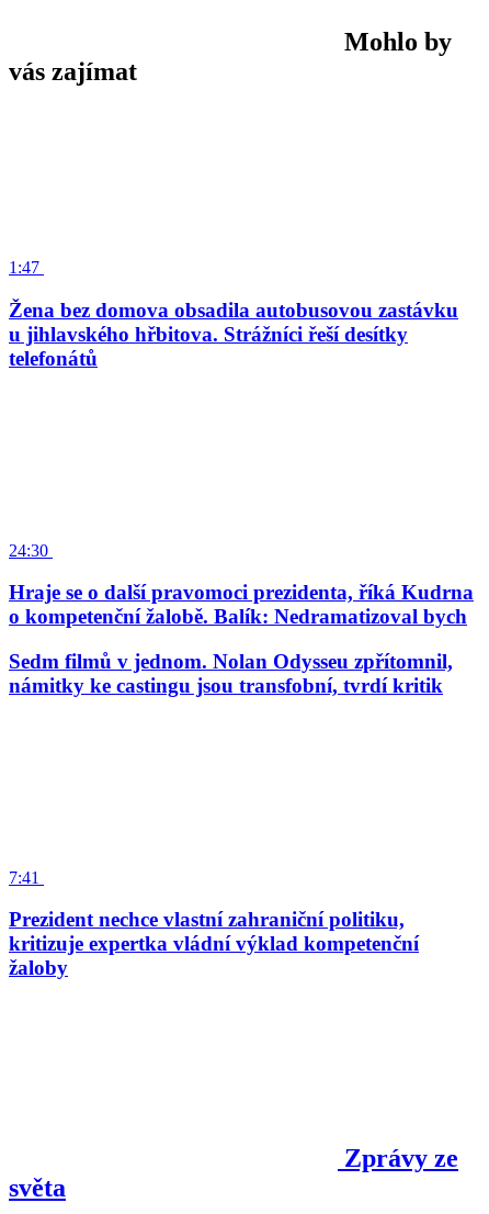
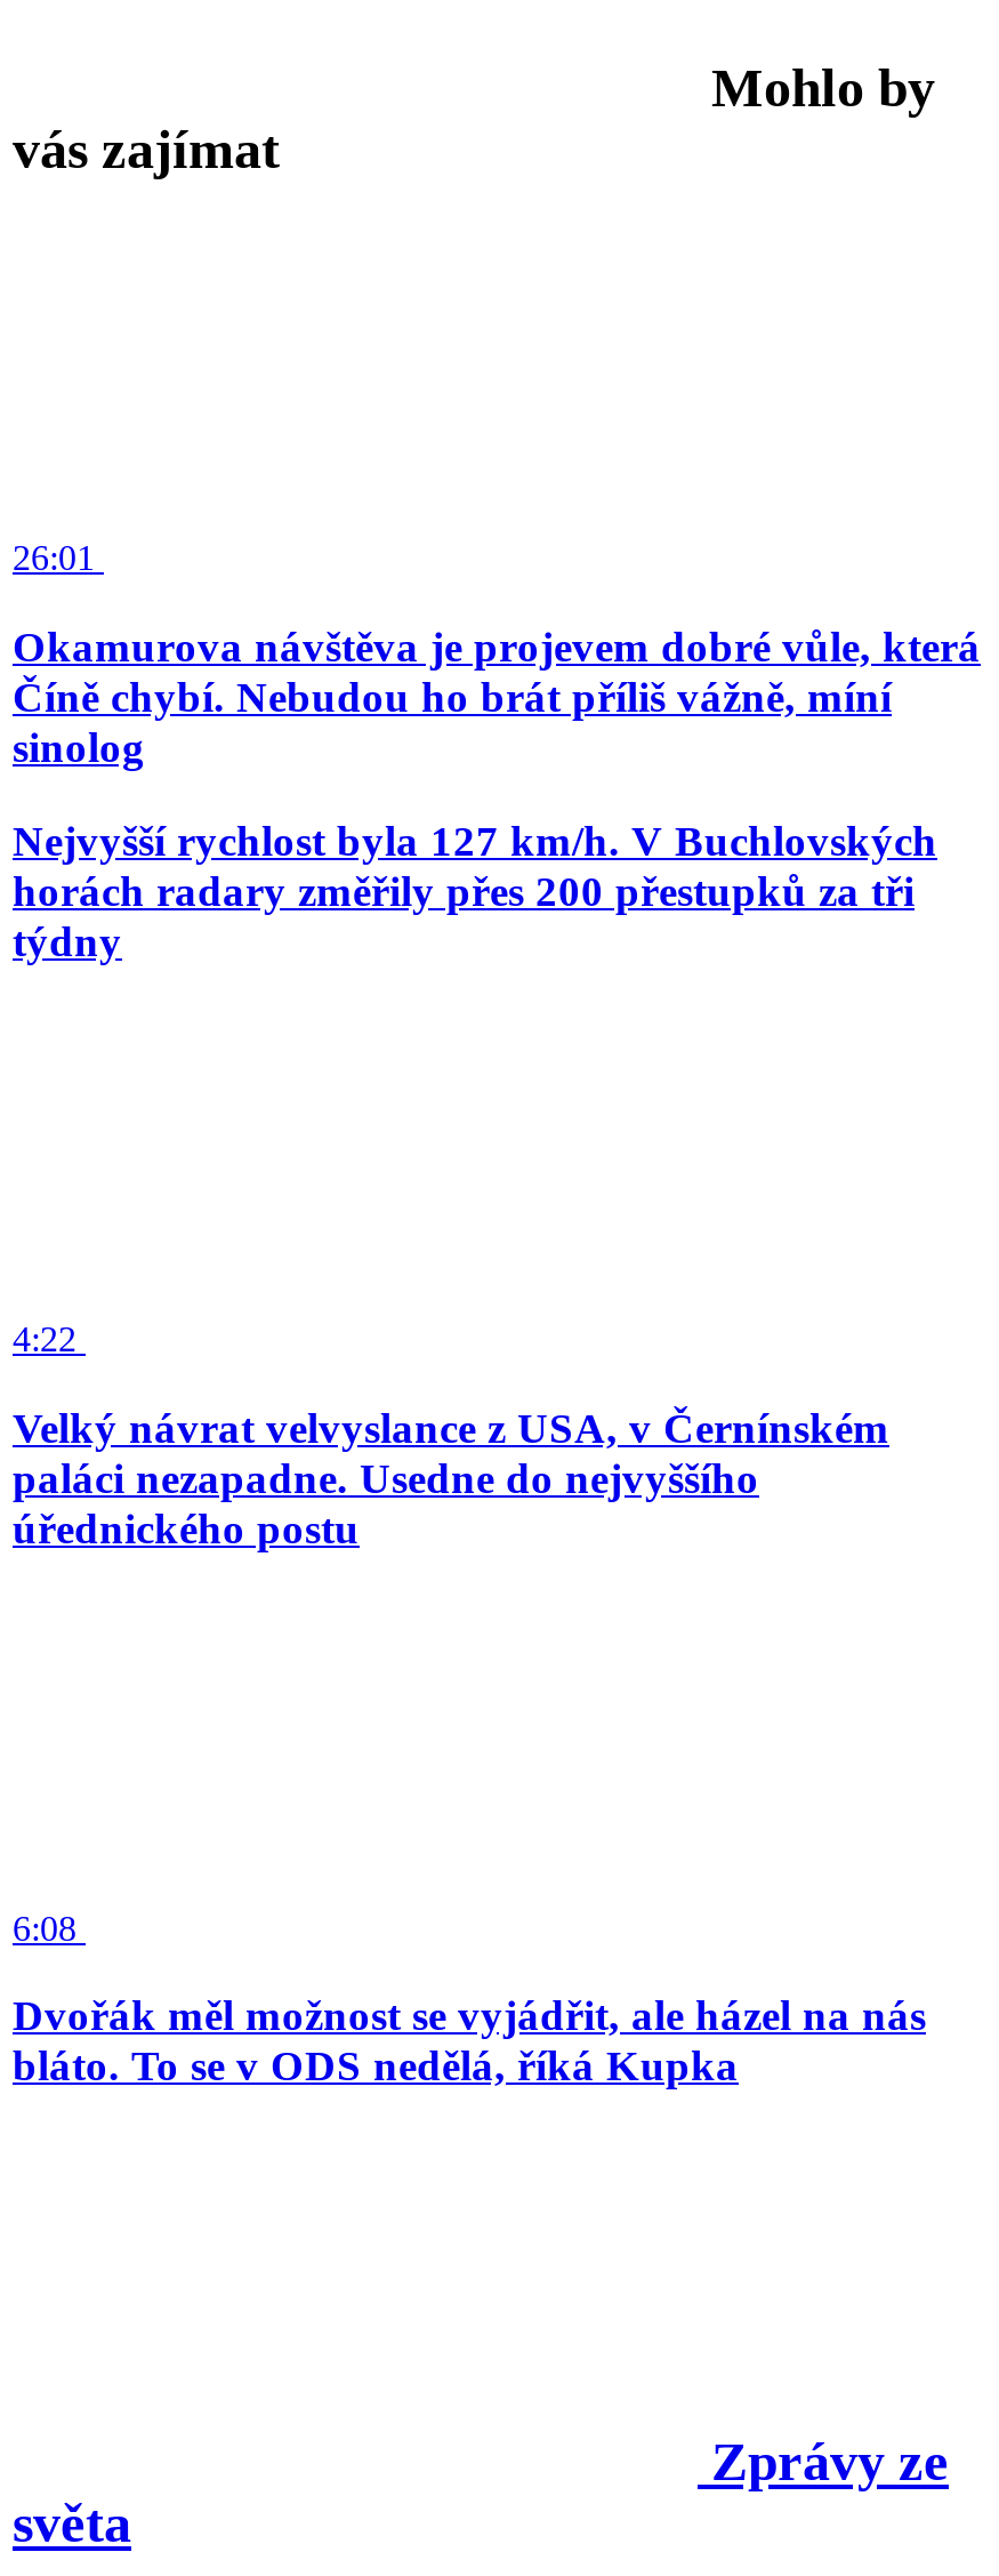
[9,258,39,277] 1:47 -> [13,538,95,577] 26:01
[9,298,458,370] Žena bez domova obsadila autobusovou zastávku | u jihlavského hřbitova. Strážníci řeší desítky | telefonátů -> [13,622,981,771] Okamurova návštěva je projevem dobré vůle, která | Číně chybí. Nebudou ho brát příliš vážně, míní | sinolog
[9,541,48,559] 24:30 -> [13,816,937,964] Nejvyšší rychlost byla 127 km/h. V Buchlovských | horách radary změřily přes 200 přestupků za tři | týdny
[9,581,474,628] Hraje se o další pravomoci prezidenta, říká Kudrna | o kompetenční žalobě. Balík: Nedramatizoval bych -> [13,1320,76,1359] 4:22
[9,650,453,697] Sedm filmů v jednom. Nolan Odysseu zpřítomnil, | námitky ke castingu jsou transfobní, tvrdí kritik -> [13,1404,889,1552] Velký návrat velvyslance z USA, v Černínském | paláci nezapadne. Usedne do nejvyššího | úřednického postu
[9,868,39,887] 7:41 -> [13,1908,76,1947] 6:08
[9,908,419,980] Prezident nechce vlastní zahraniční politiku, | kritizuje expertka vládní výklad kompetenční | žaloby -> [13,1992,926,2090] Dvořák měl možnost se vyjádřit, ale házel na nás | bláto. To se v ODS nedělá, říká Kupka

